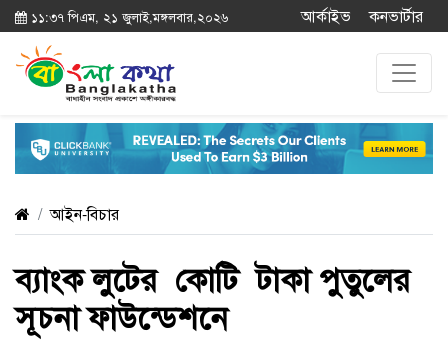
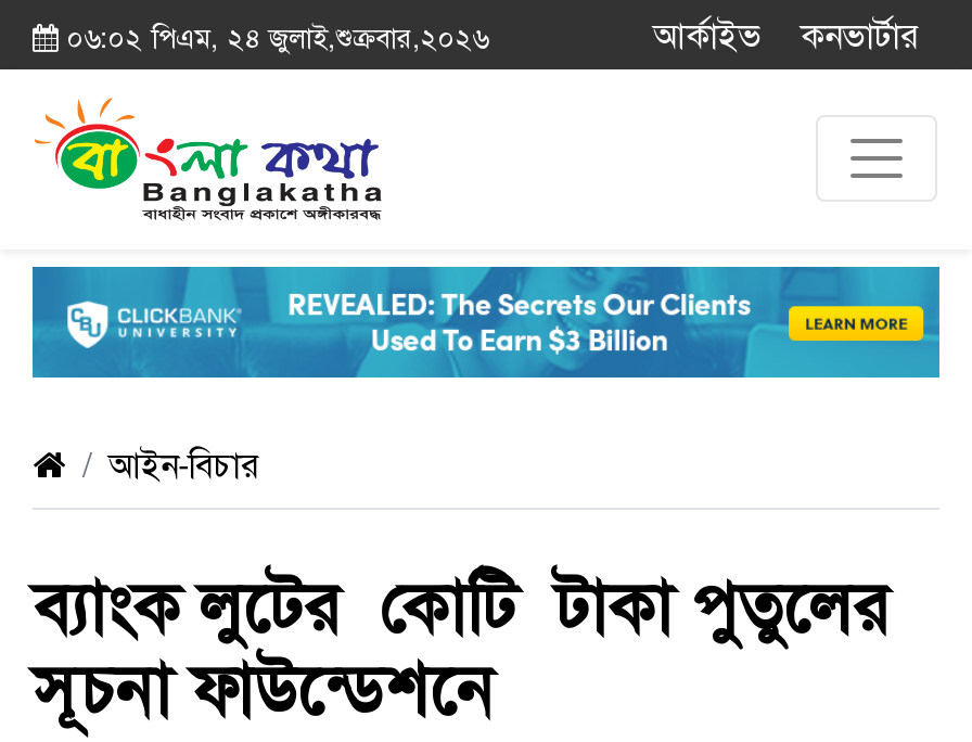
[27,6,228,25] ১১:৩৭ পিএম, ২১ জুলাই,মঙ্গলবার,২০২৬ -> [59,14,488,55] ০৬:০২ পিএম, ২৪ জুলাই,শুক্রবার,২০২৬

